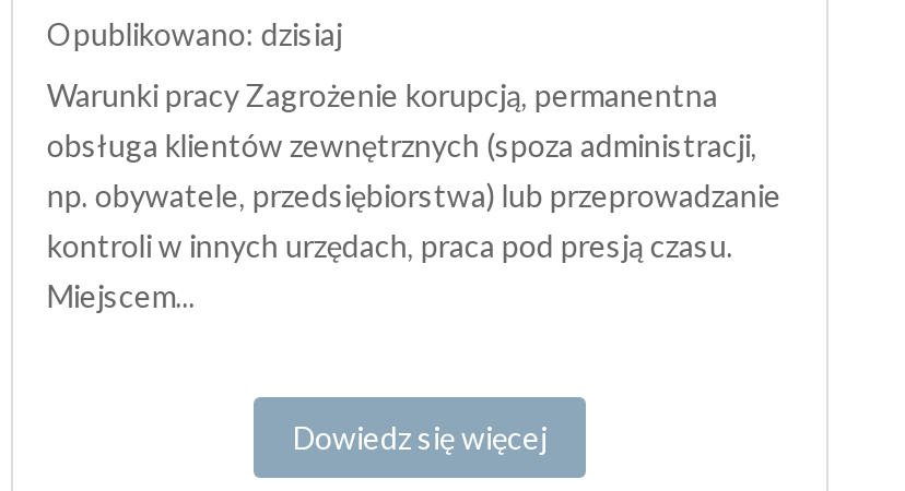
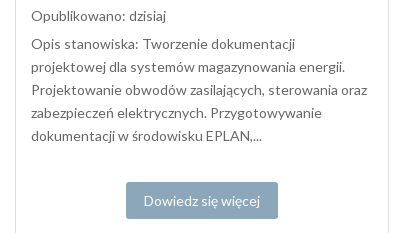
[47,77,781,315] Warunki pracy Zagrożenie korupcją, permanentna | obsługa klientów zewnętrznych (spoza administracji, | np. obywatele, przedsiębiorstwa) lub przeprowadzanie | kontroli w innych urzędach, praca pod presją czasu. | Miejscem... -> [31,35,367,144] Opis stanowiska: Tworzenie dokumentacji | projektowej dla systemów magazynowania energii. | Projektowanie obwodów zasilających, sterowania oraz | zabezpieczeń elektrycznych. Przygotowywanie | dokumentacji w środowisku EPLAN,...

